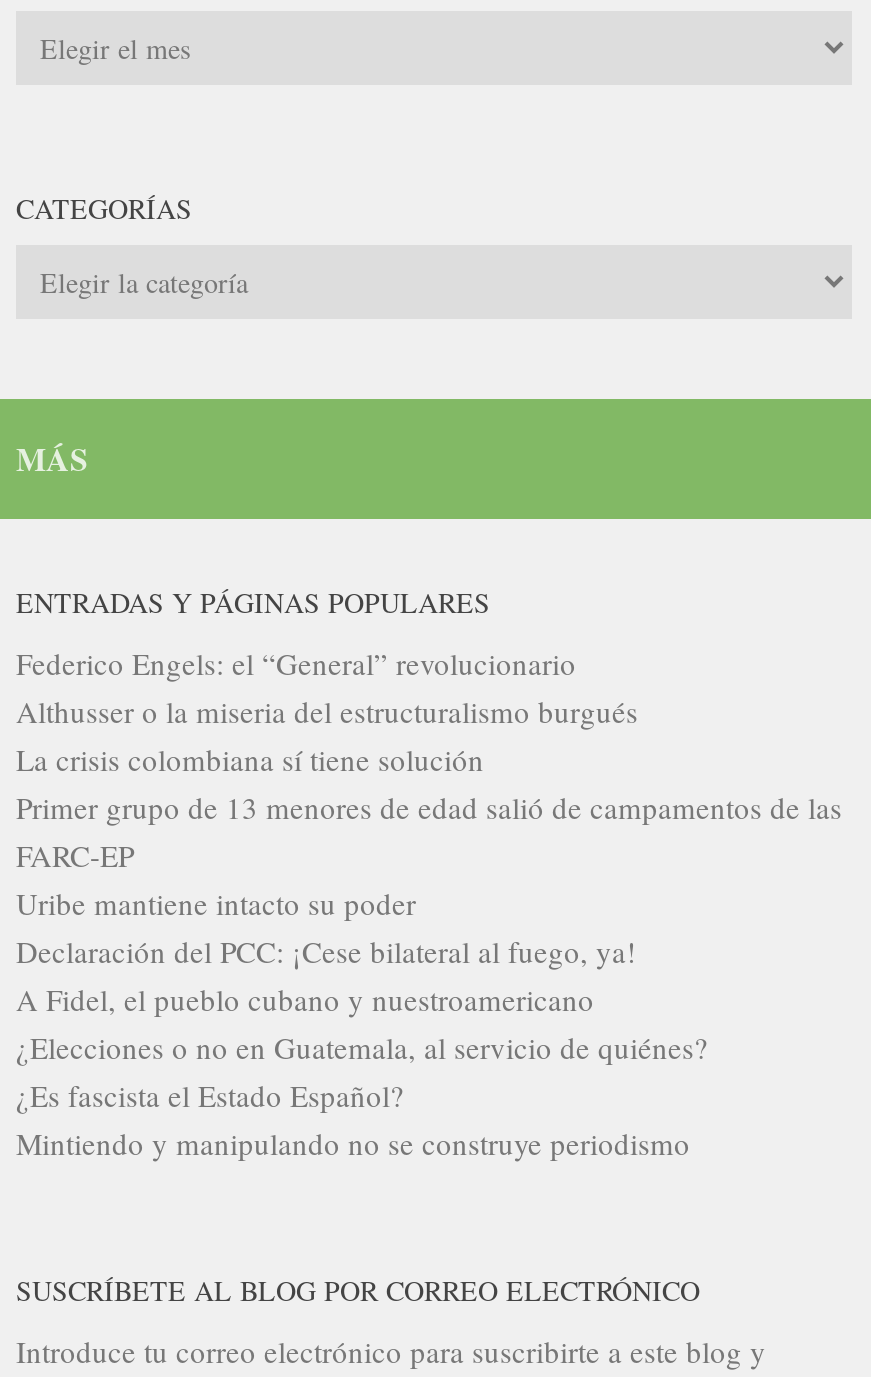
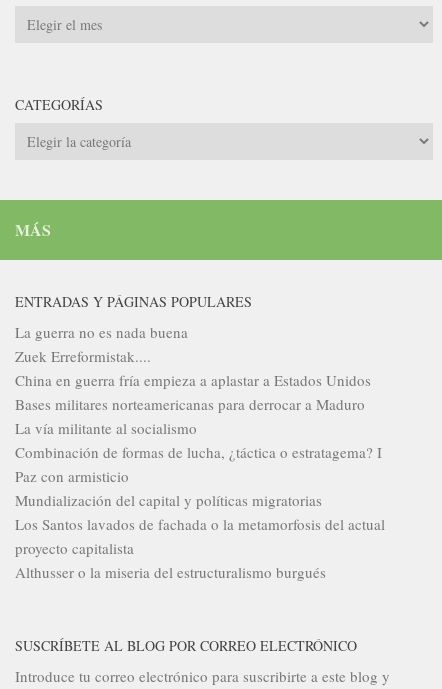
[16,643,576,683] Federico Engels: el “General” revolucionario -> [15,322,385,558] La guerra no es nada buena | Zuek Erreformistak.... | China en guerra fría empieza a aplastar a Estados Unidos | Bases militares norteamericanas para derrocar a Maduro | La vía militante al socialismo | Combinación de formas de lucha, ¿táctica o estratagema? I | Paz con armisticio | Mundialización del capital y políticas migratorias | Los Santos lavados de fachada o la metamorfosis del actual | proyecto capitalista
moved [16,691,638,731] -> [15,562,326,582]: Althusser o la miseria del estructuralismo burgués
[16,739,842,1163] La crisis colombiana sí tiene solución | Primer grupo de 13 menores de edad salió de campamentos de las | FARC-EP | Uribe mantiene intacto su poder | Declaración del PCC: ¡Cese bilateral al fuego, ya! | A Fidel, el pueblo cubano y nuestroamericano | ¿Elecciones o no en Guatemala, al servicio de quiénes? | ¿Es fascista el Estado Español? | Mintiendo y manipulando no se construye periodismo -> none

